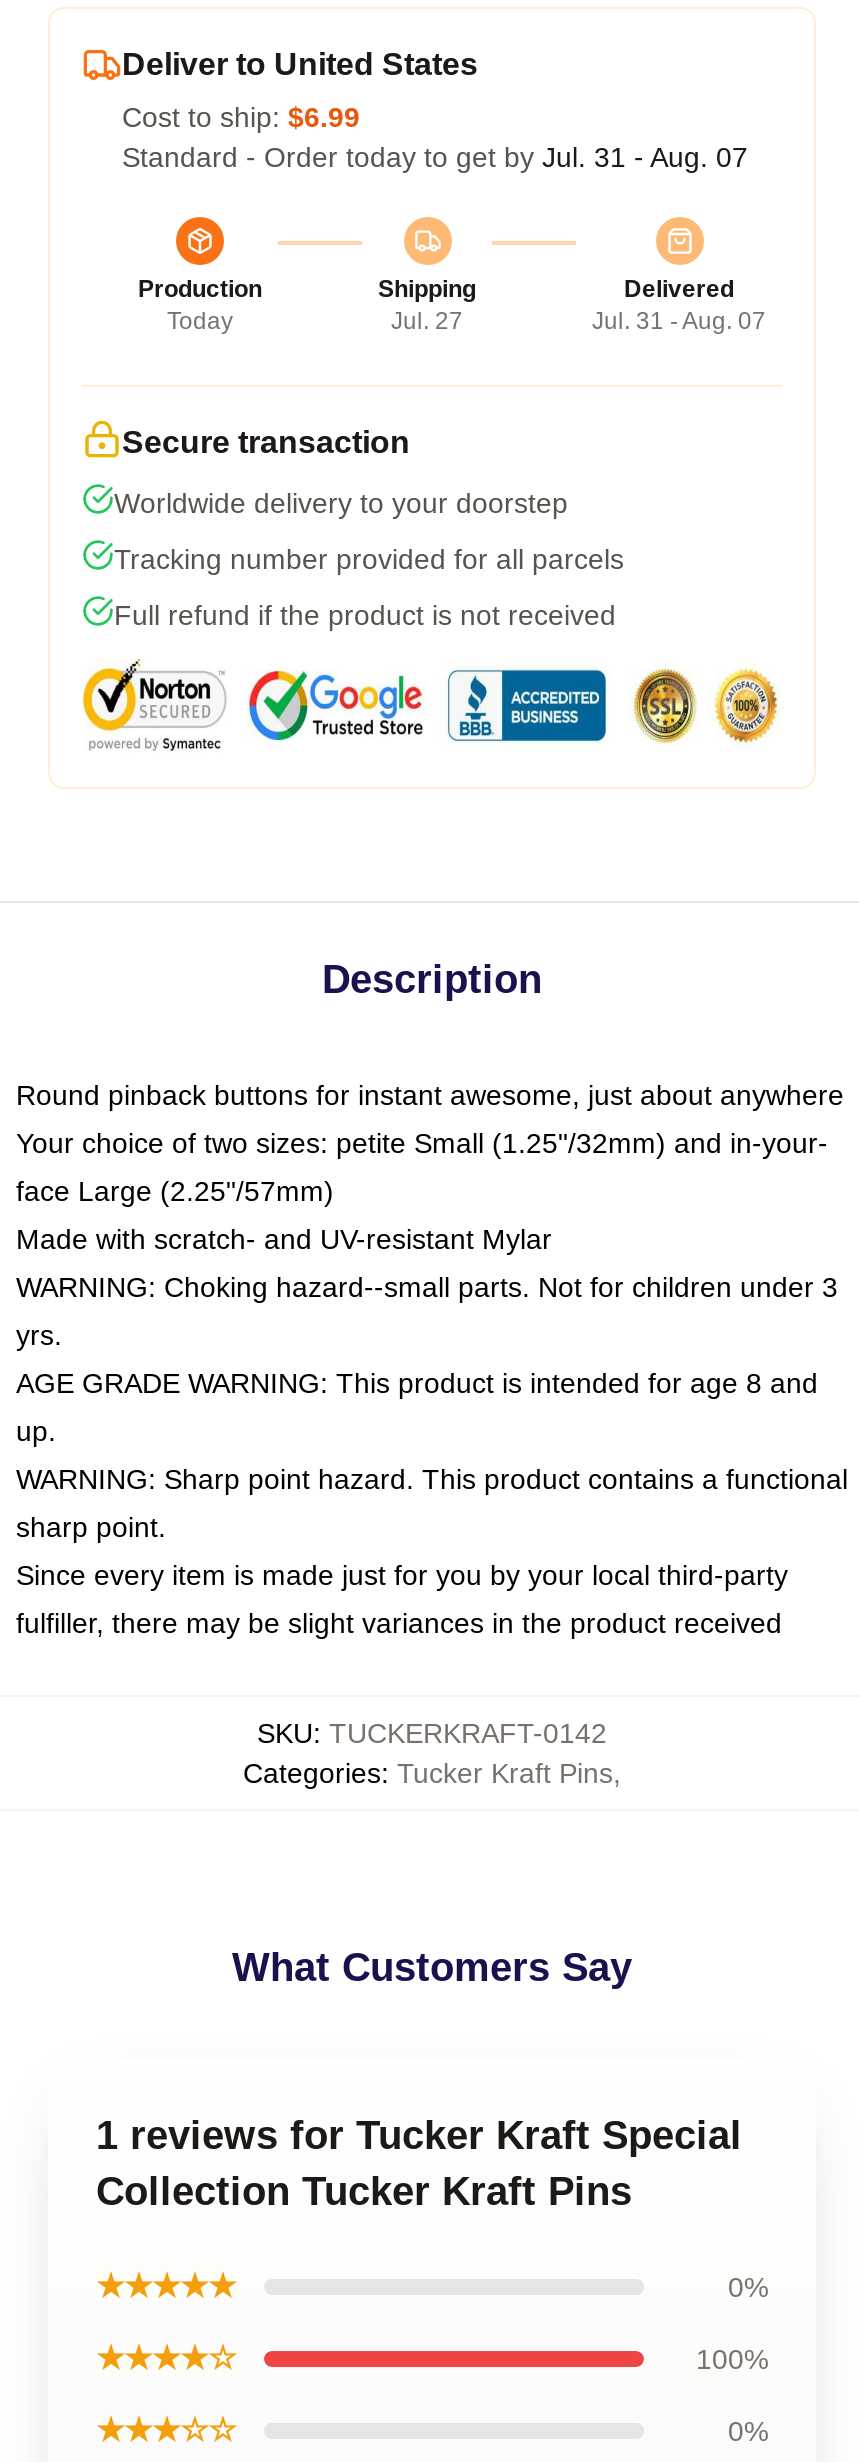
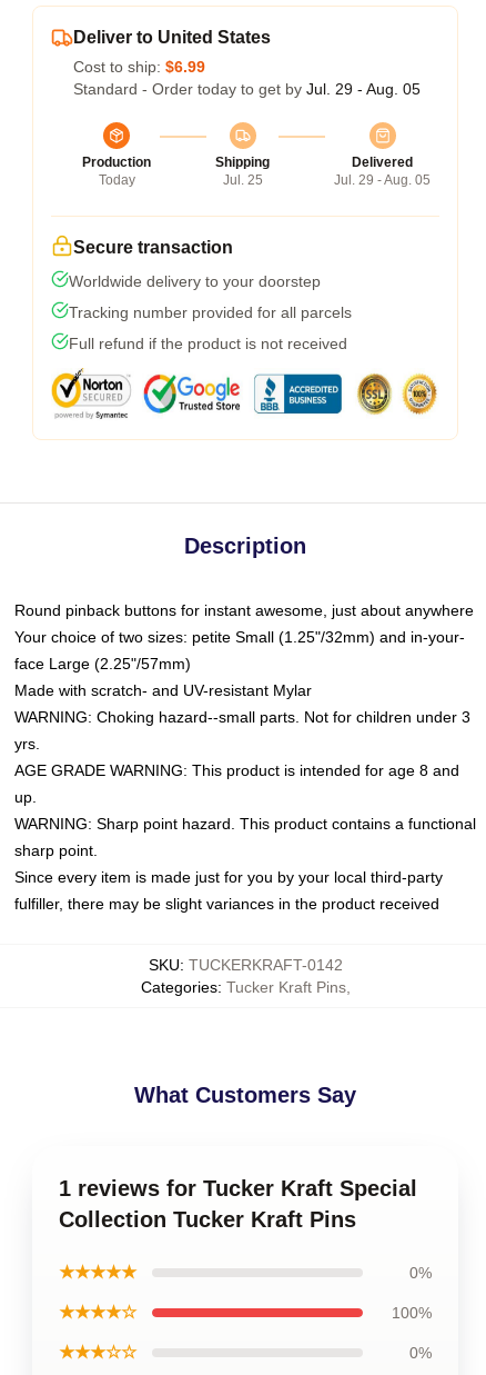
[122,141,748,173] Standard - Order today to get by Jul. 31 - Aug. 07 -> [73,80,421,98] Standard - Order today to get by Jul. 29 - Aug. 05
[391,307,463,335] Jul. 27 -> [222,172,262,188] Jul. 25
[592,307,766,335] Jul. 31 - Aug. 07 -> [334,172,431,188] Jul. 29 - Aug. 05

